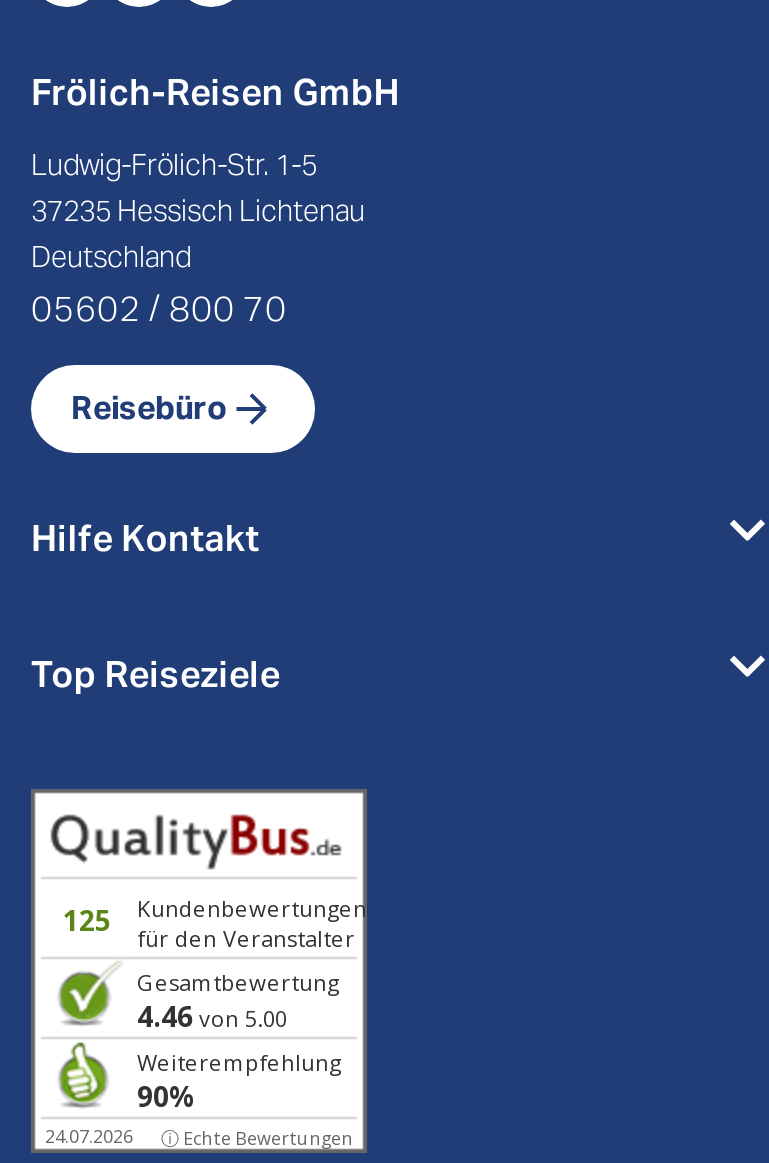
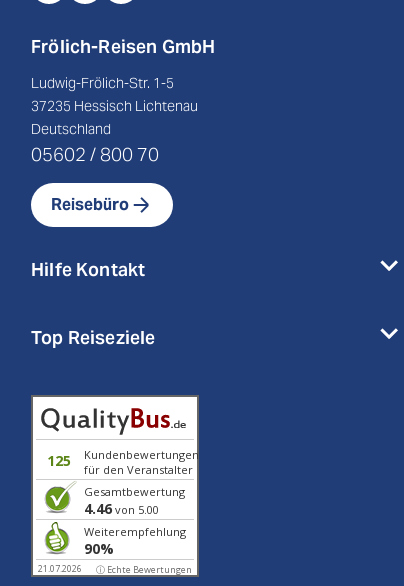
[45,1124,133,1150] 24.07.2026 -> [38,562,82,575] 21.07.2026

